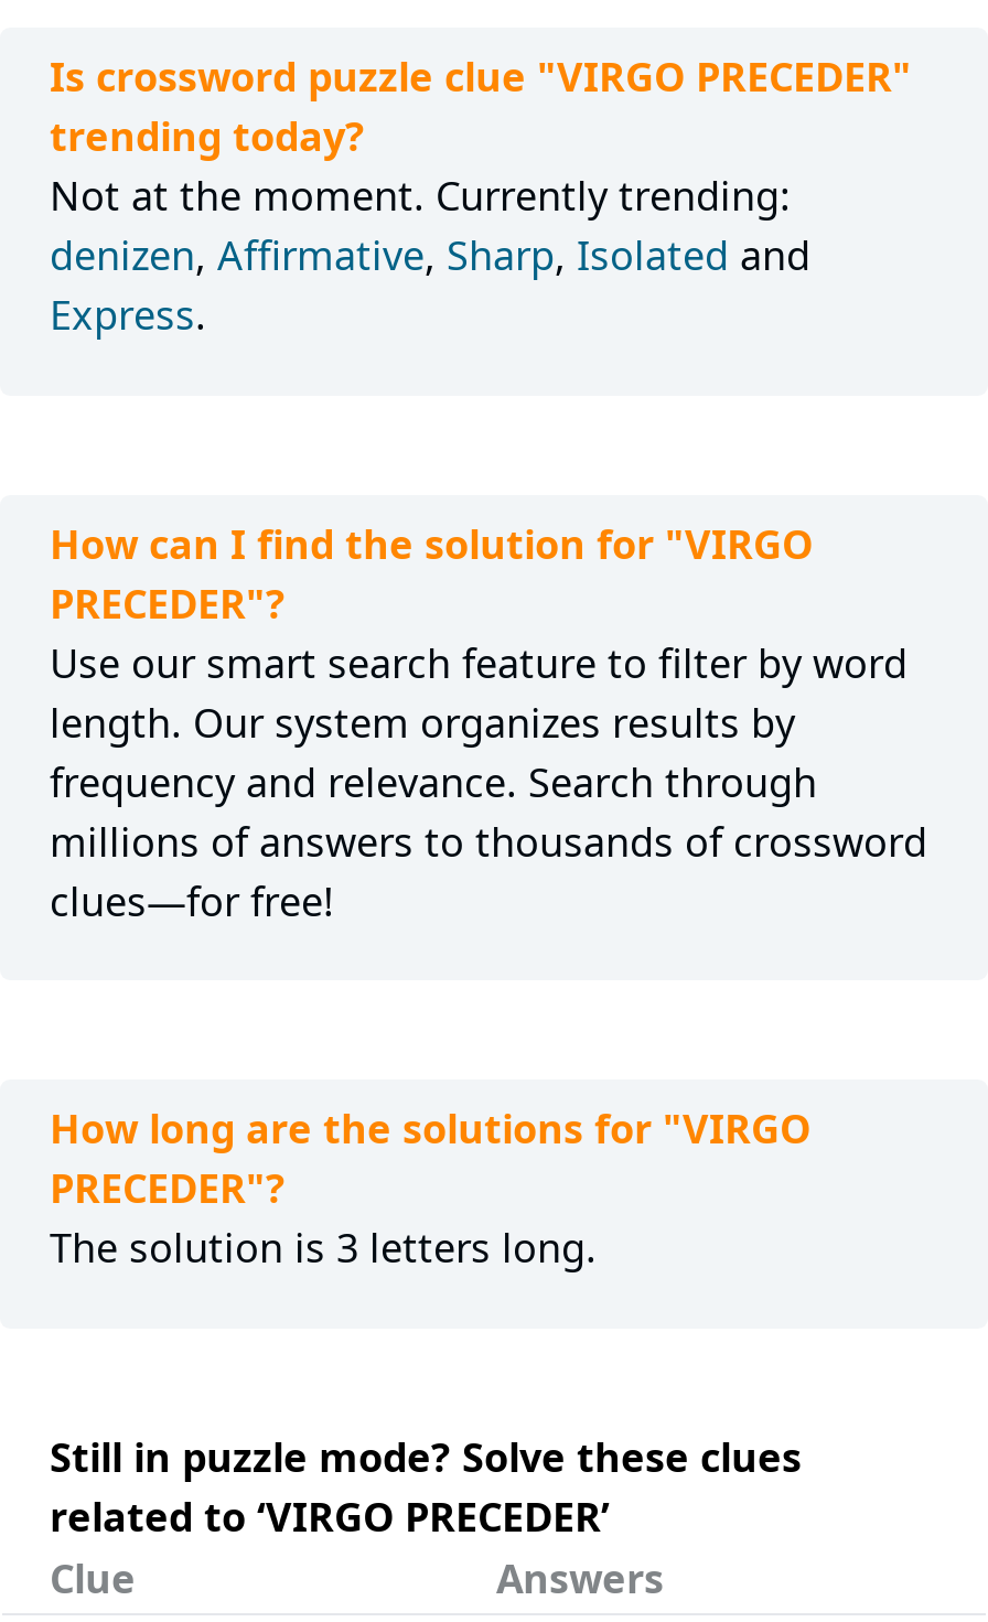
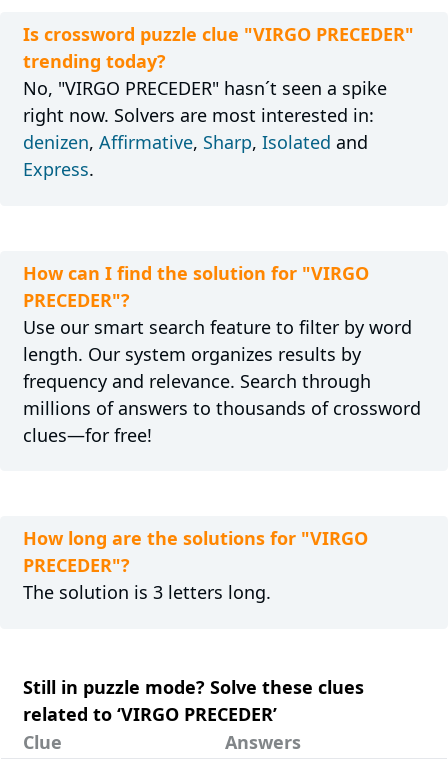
[50,169,791,222] Not at the moment. Currently trending: -> [22,76,386,127] No, "VIRGO PRECEDER" hasn´t seen a spike | right now. Solvers are most interested in:

